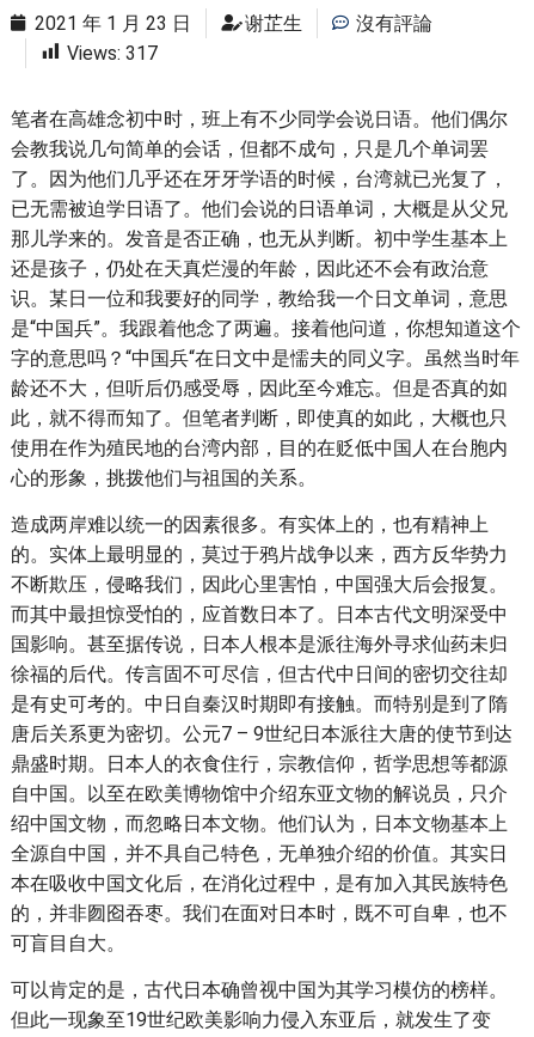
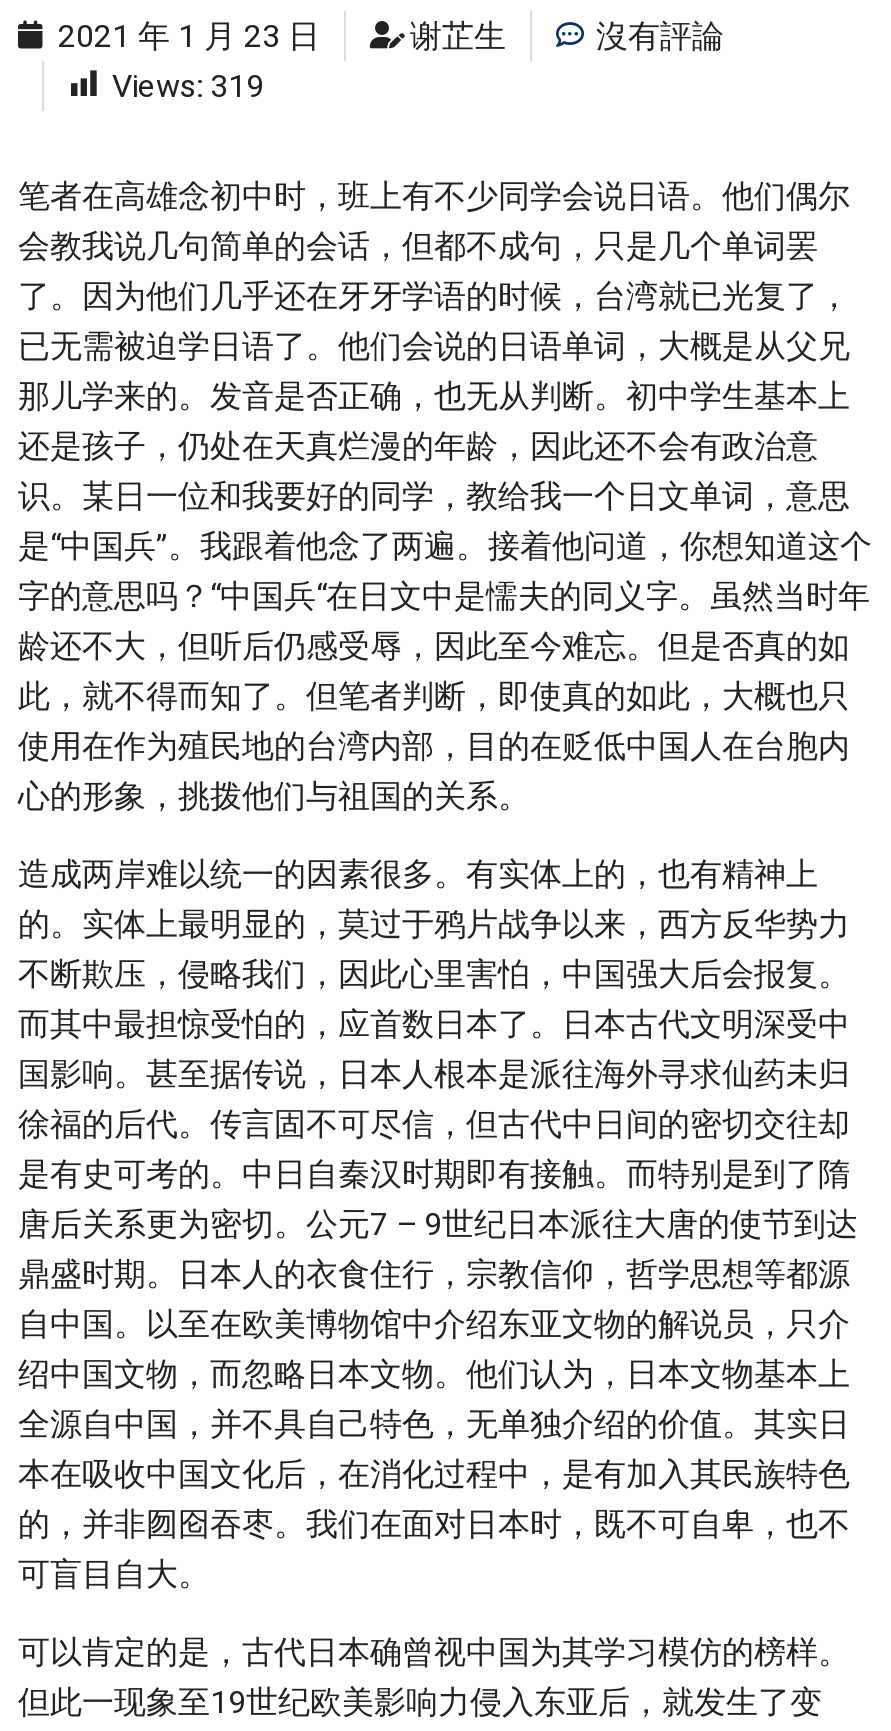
[67,42,158,64] Views: 317 -> [112,66,264,104] Views: 319

